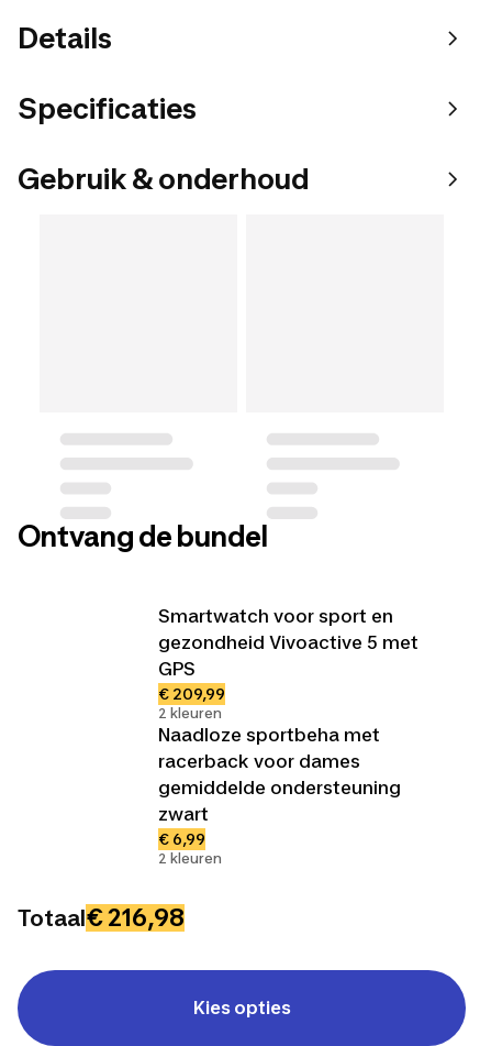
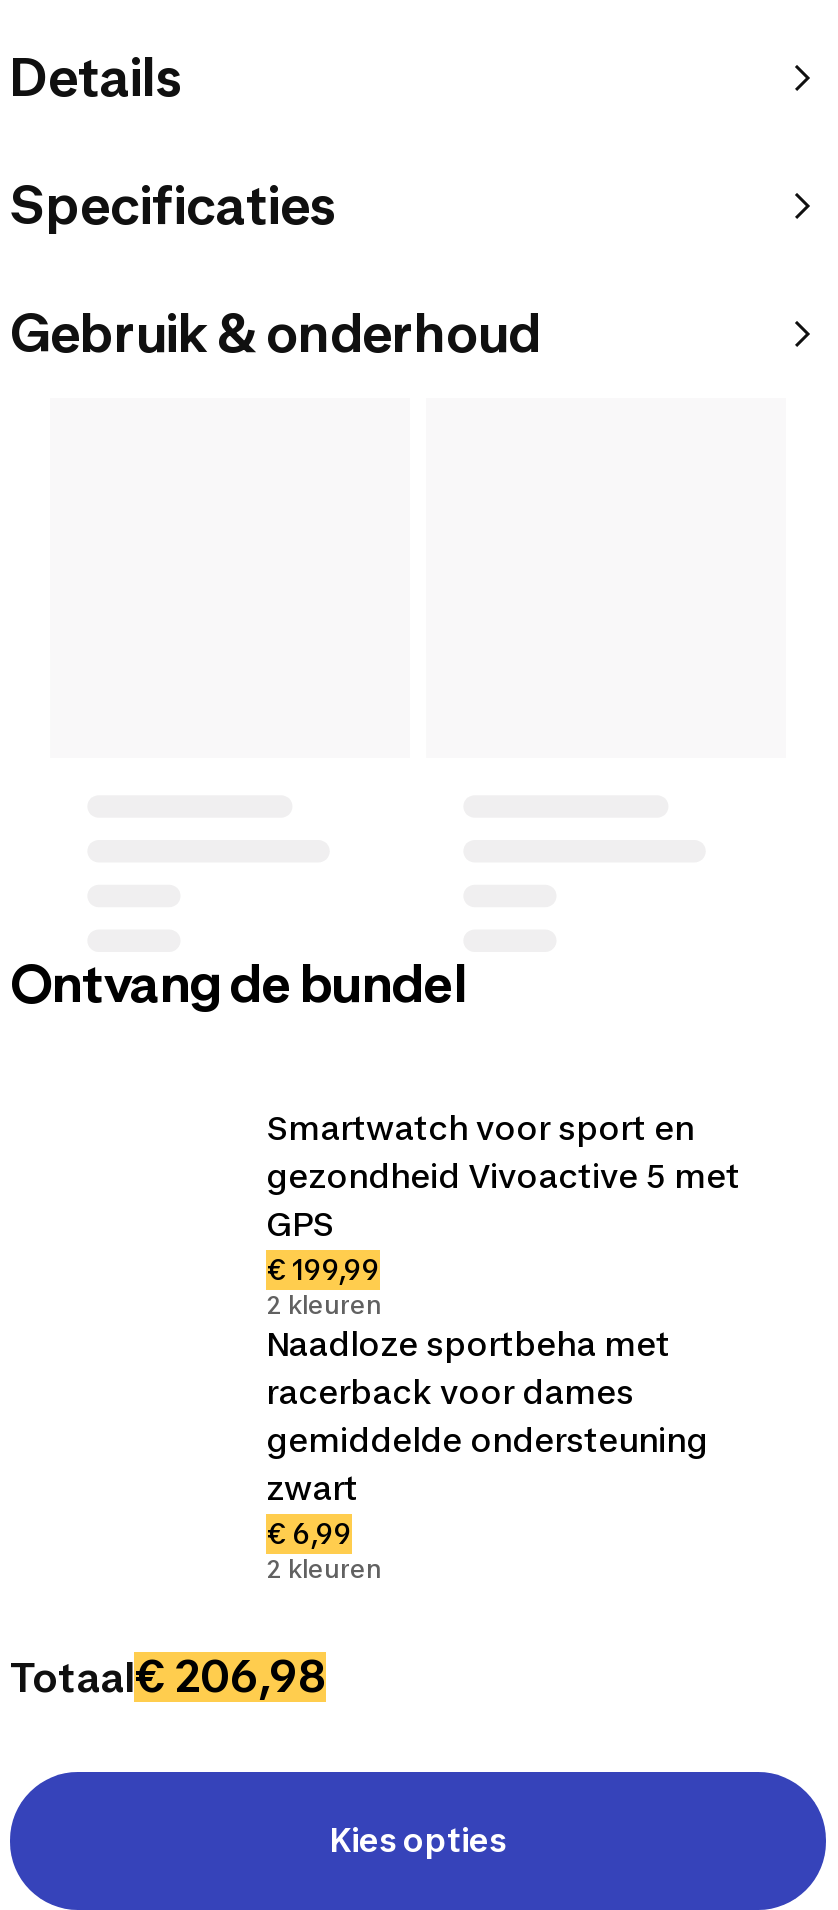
[158,684,225,703] € 209,99 -> [266,1252,380,1286] € 199,99
[18,903,185,932] Totaal€ 216,98 -> [10,1651,326,1703] Totaal€ 206,98

